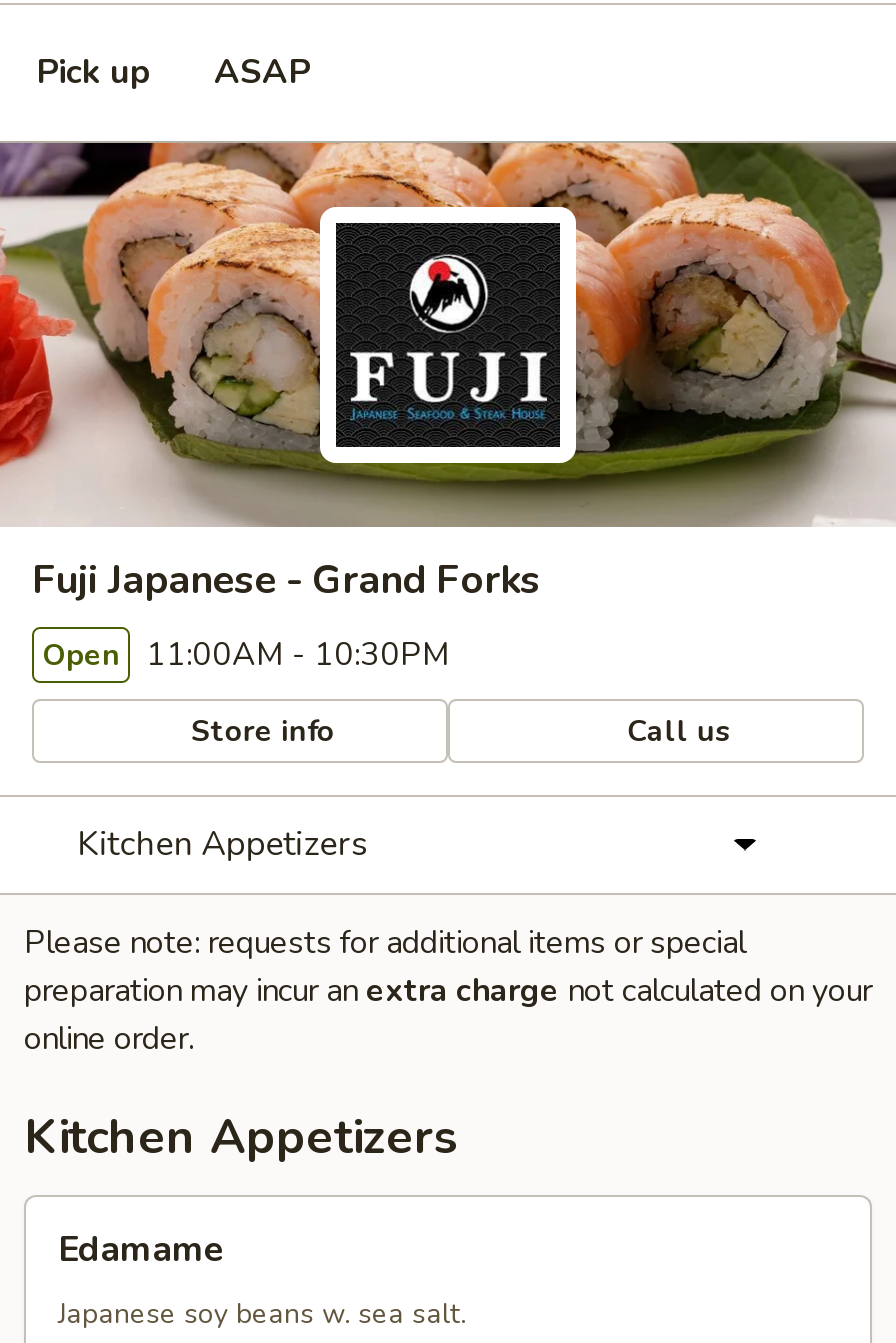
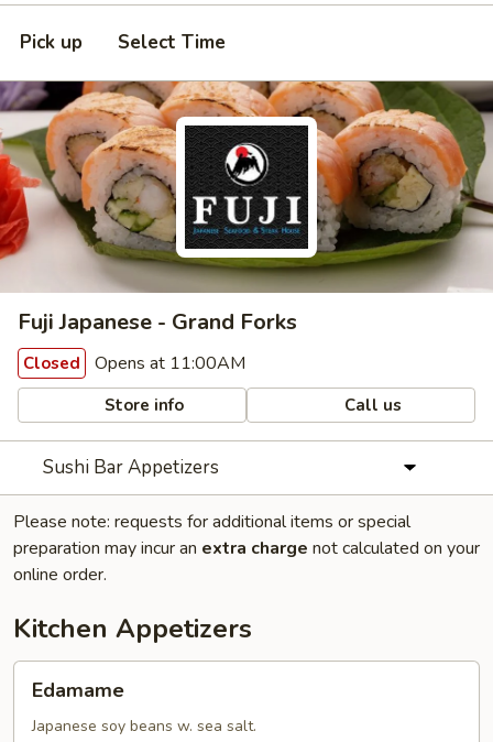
[214,49,310,95] ASAP -> [118,30,226,55] Select Time
[42,633,450,677] Open 11:00AM - 10:30PM -> [23,351,245,375] Closed Opens at 11:00AM
[77,821,367,867] Kitchen Appetizers -> [42,455,219,480] Sushi Bar Appetizers

